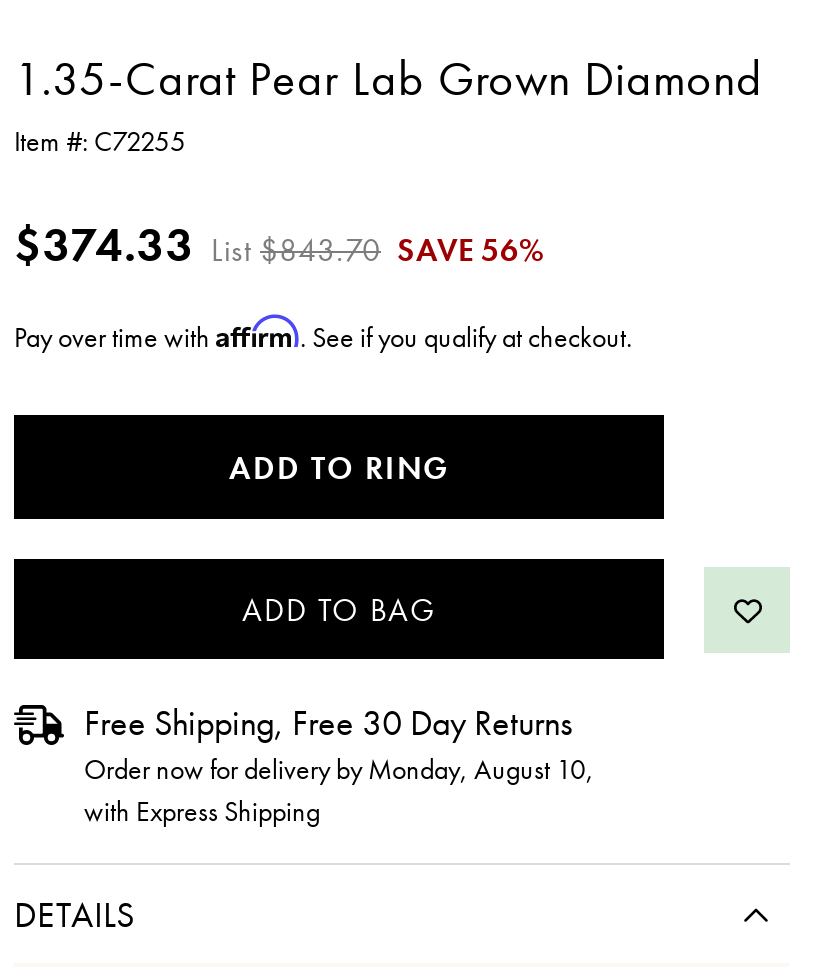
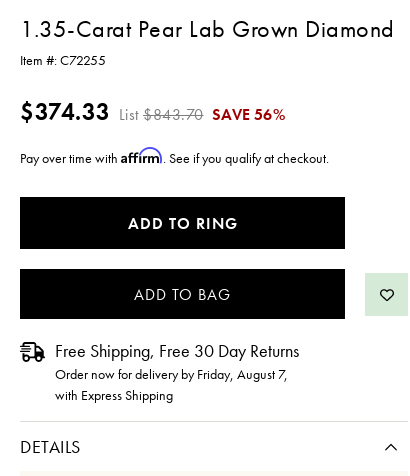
[84,751,594,787] Order now for delivery by Monday, August 10, -> [55,365,288,383] Order now for delivery by Friday, August 7,

